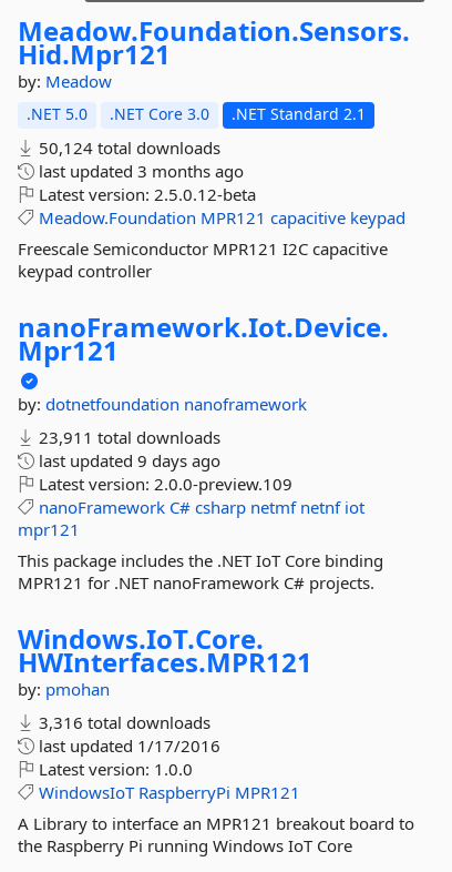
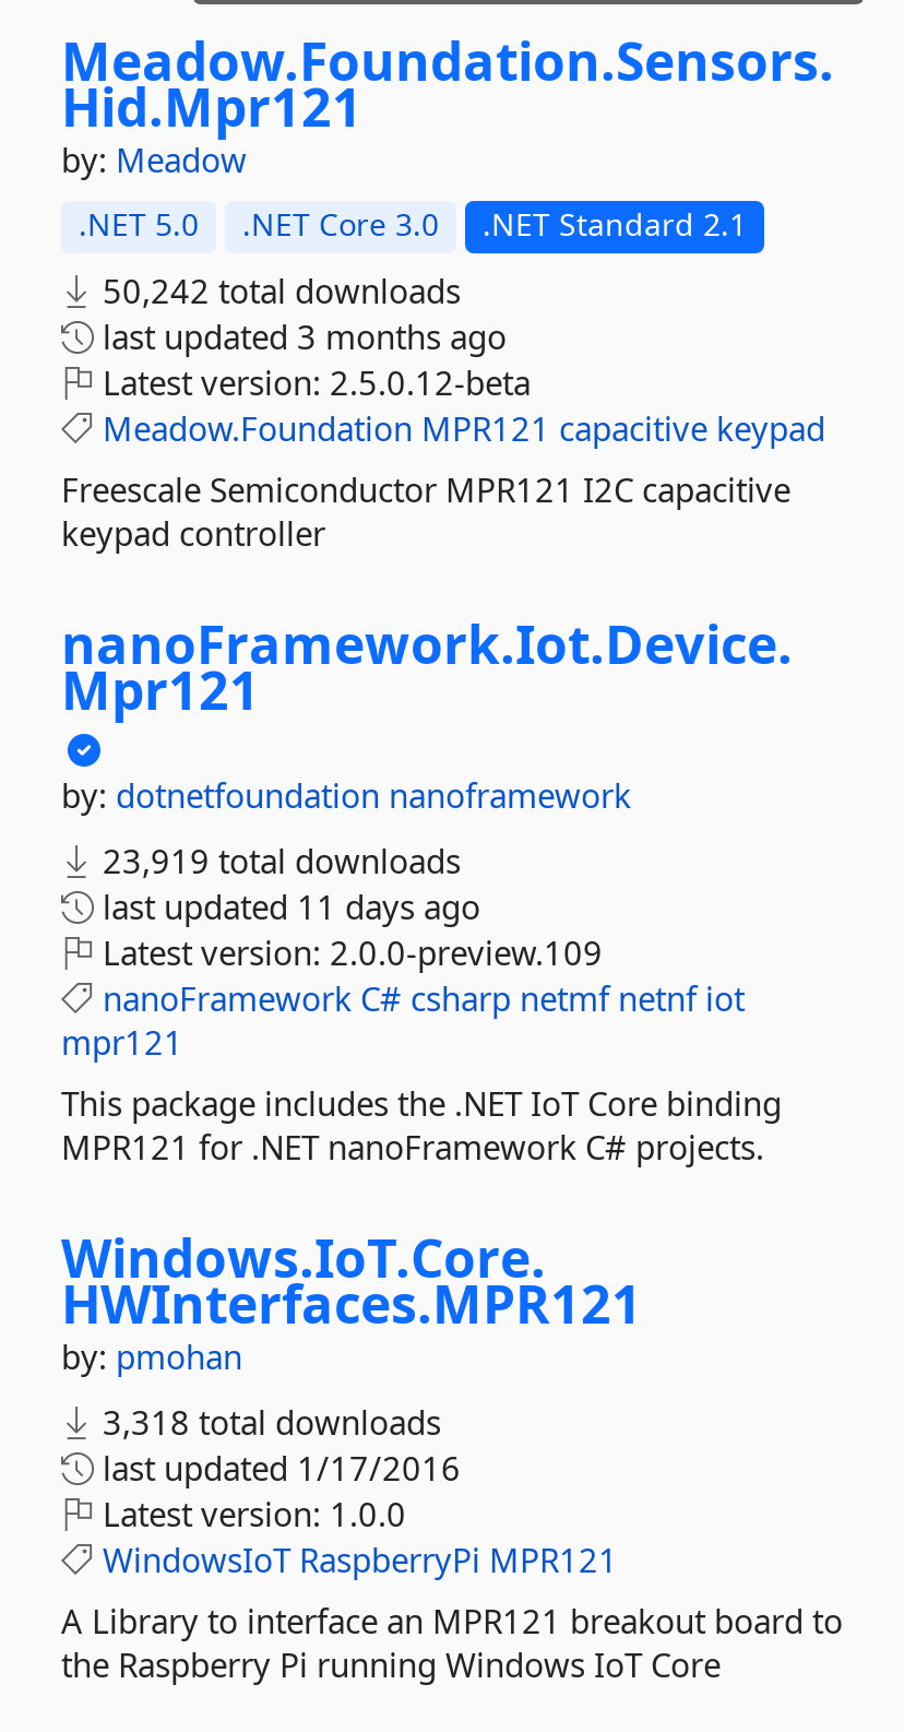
[34,136,220,159] 50,124 total downloads -> [94,269,461,312] 50,242 total downloads
[34,426,220,448] 23,911 total downloads -> [94,839,461,882] 23,919 total downloads
[34,449,220,472] last updated 9 days ago -> [94,885,480,928] last updated 11 days ago
[34,711,210,733] 3,316 total downloads -> [94,1400,441,1444] 3,318 total downloads

